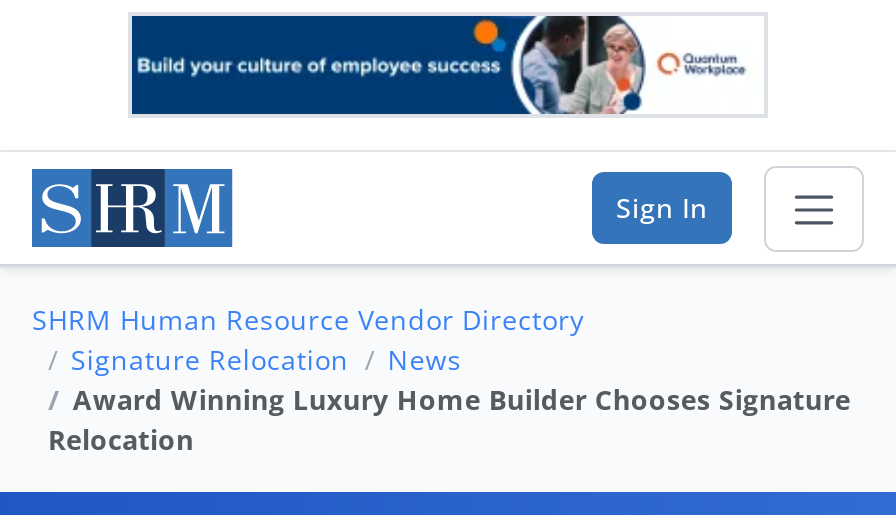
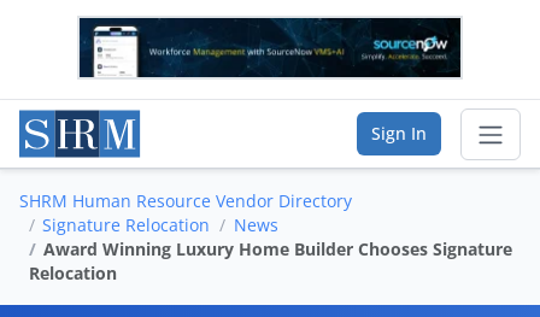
[132,16,764,116] [image] -> [80,17,462,78] [image]

